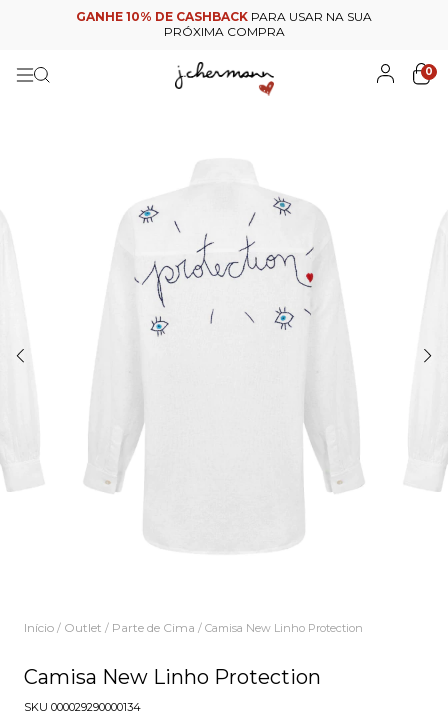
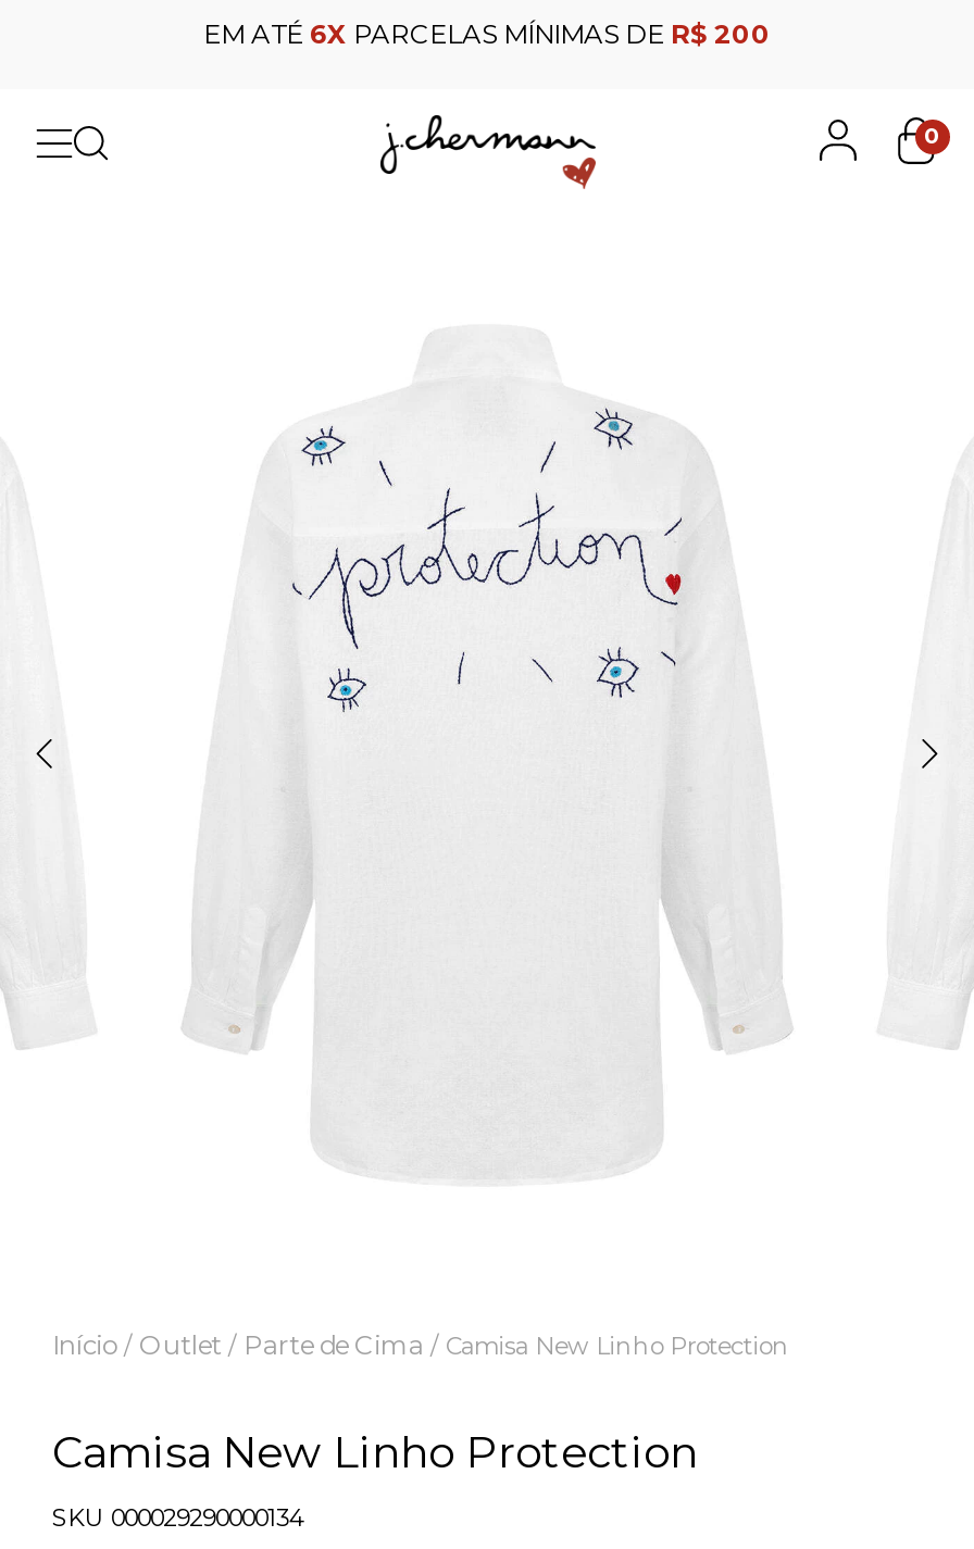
[76,9,372,39] GANHE 10% DE CASHBACK PARA USAR NA SUA | PRÓXIMA COMPRA -> [203,16,771,49] EM ATÉ 6X PARCELAS MÍNIMAS DE R$ 200

